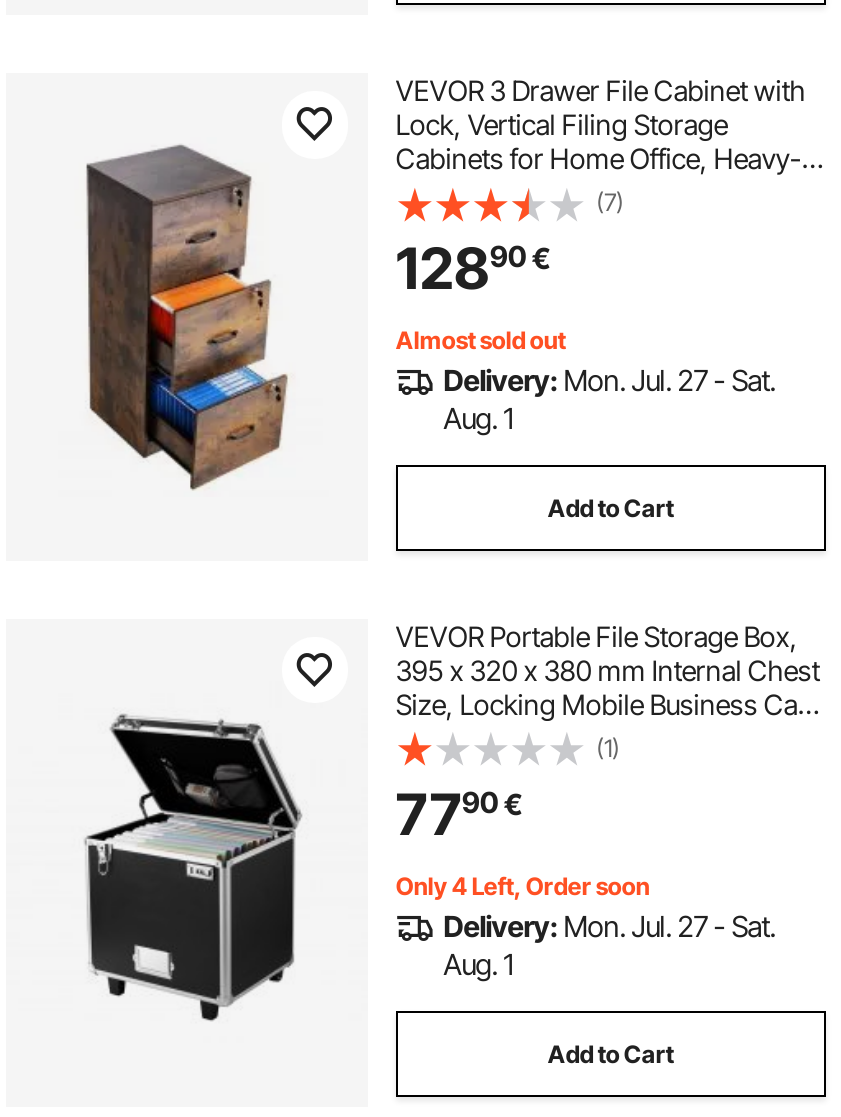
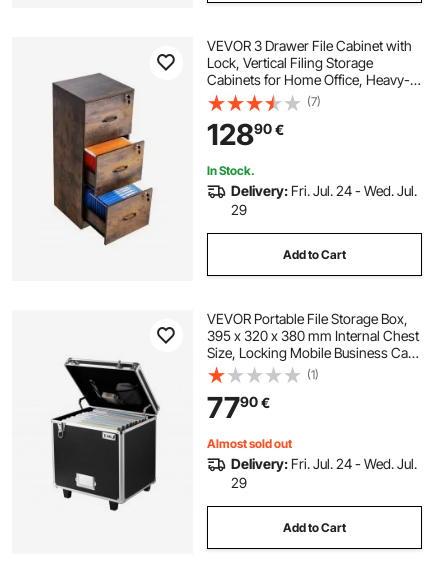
moved [396,326,566,356] -> [207,436,292,451]: Almost sold out
[443,363,775,435] Delivery: Mon. Jul. 27 - Sat. | Aug. 1 -> [207,163,417,218] In Stock. | Delivery: Fri. Jul. 24 - Wed. Jul. | 29
[396,871,775,980] Only 4 Left, Order soon | Delivery: Mon. Jul. 27 - Sat. | Aug. 1 -> [231,454,417,490] Delivery: Fri. Jul. 24 - Wed. Jul. | 29

